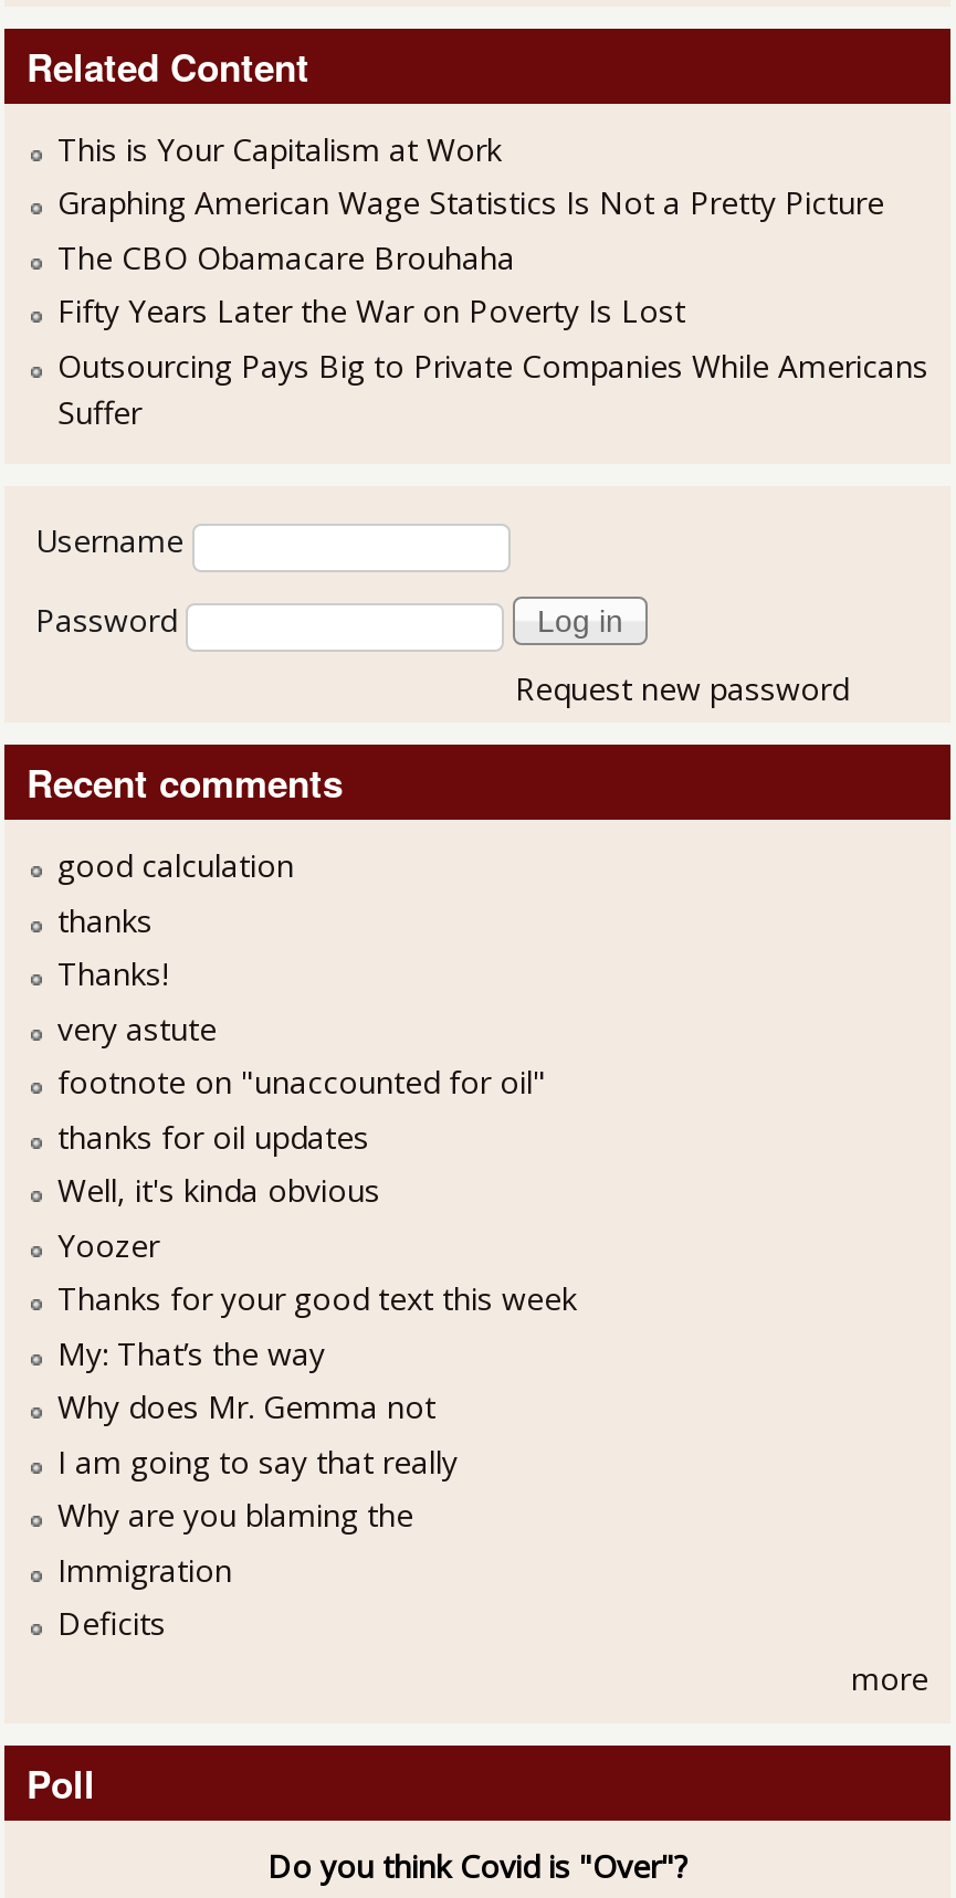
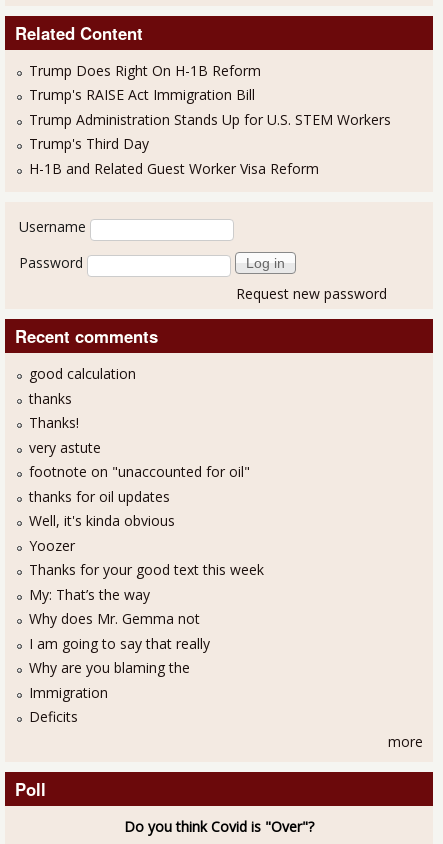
[57,127,928,432] This is Your Capitalism at Work | Graphing American Wage Statistics Is Not a Pretty Picture | The CBO Obamacare Brouhaha | Fifty Years Later the War on Poverty Is Lost | Outsourcing Pays Big to Private Companies While Americans | Suffer -> [29,60,391,177] Trump Does Right On H-1B Reform | Trump's RAISE Act Immigration Bill | Trump Administration Stands Up for U.S. STEM Workers | Trump's Third Day | H-1B and Related Guest Worker Visa Reform

